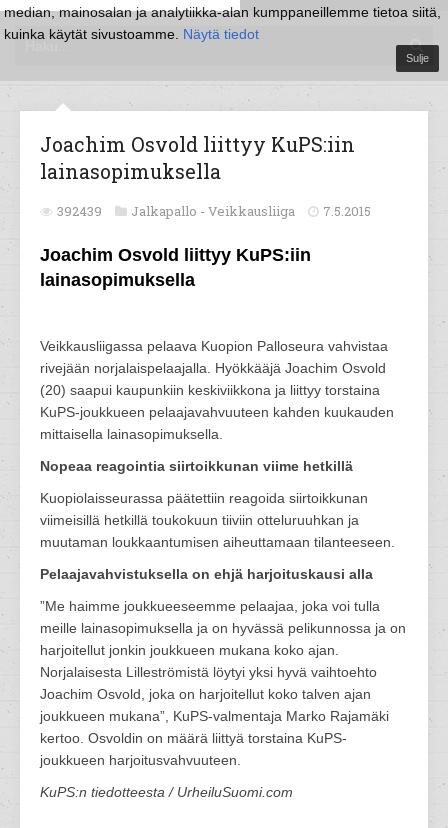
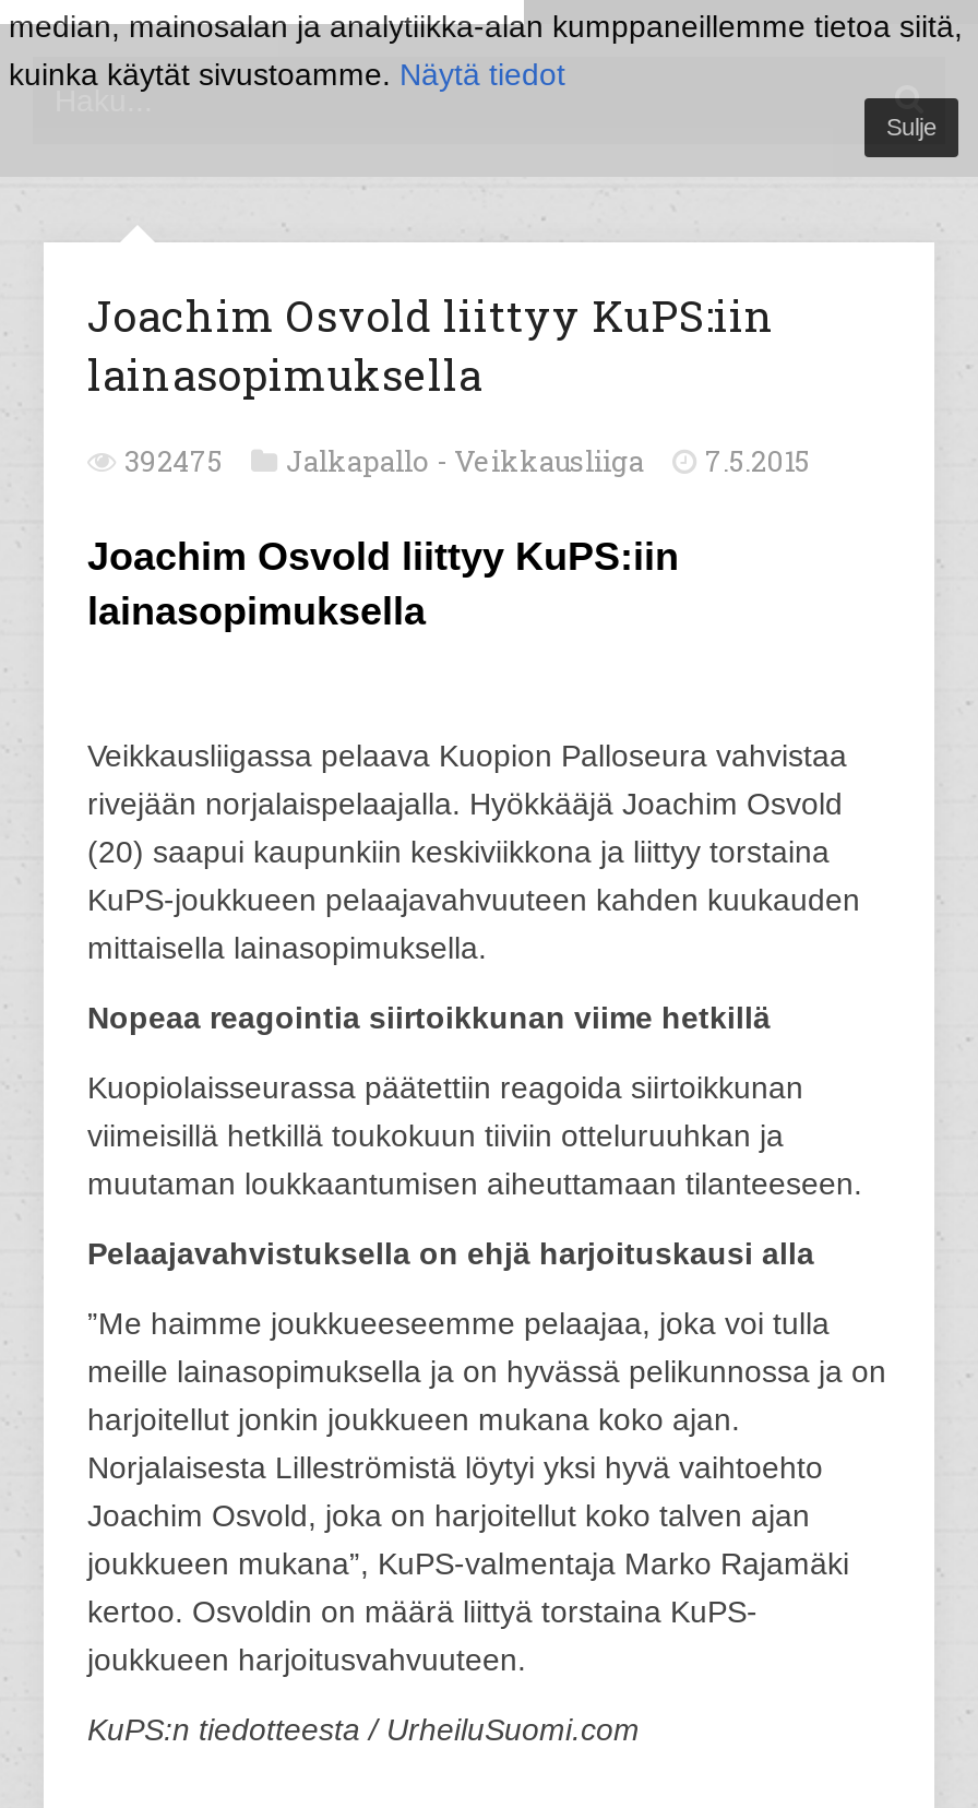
[57,202,371,220] 392439 Jalkapallo - Veikkausliiga 7.5.2015 -> [124,441,810,480] 392475 Jalkapallo - Veikkausliiga 7.5.2015

